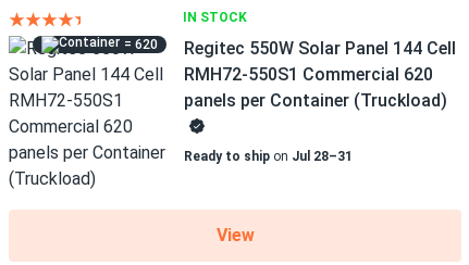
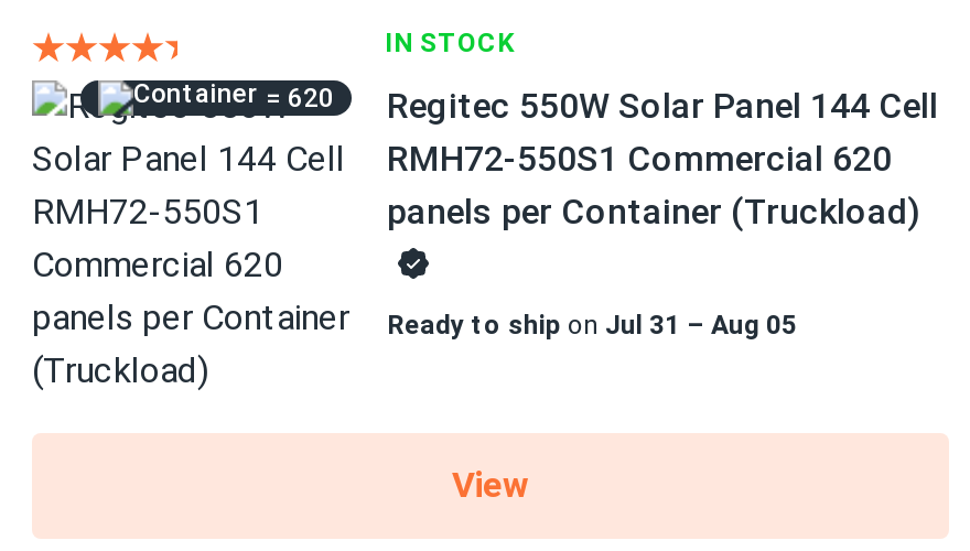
[184,149,353,164] Ready to ship on Jul 28–31 -> [387,310,797,341] Ready to ship on Jul 31 – Aug 05

